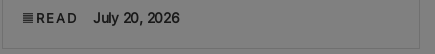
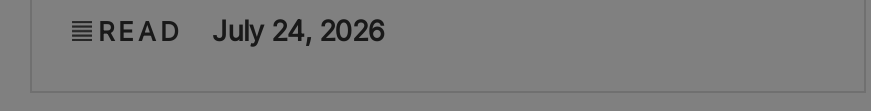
[36,9,179,26] READ July 20, 2026 -> [98,12,385,46] READ July 24, 2026

